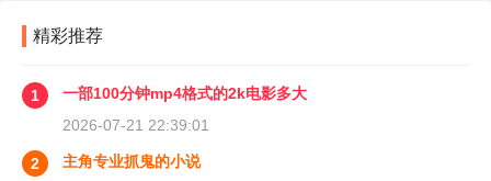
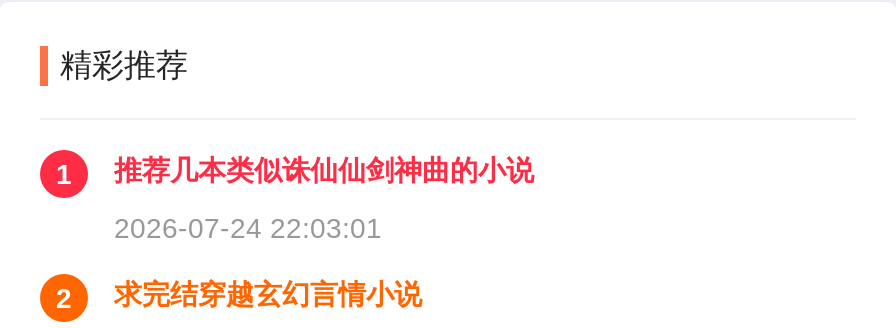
[62,85,307,102] 一部100分钟mp4格式的2k电影多大 -> [114,154,534,186] 推荐几本类似诛仙仙剑神曲的小说
[62,116,209,134] 2026-07-21 22:39:01 -> [114,212,382,244] 2026-07-24 22:03:01
[62,153,201,170] 主角专业抓鬼的小说 -> [114,278,422,310] 求完结穿越玄幻言情小说

